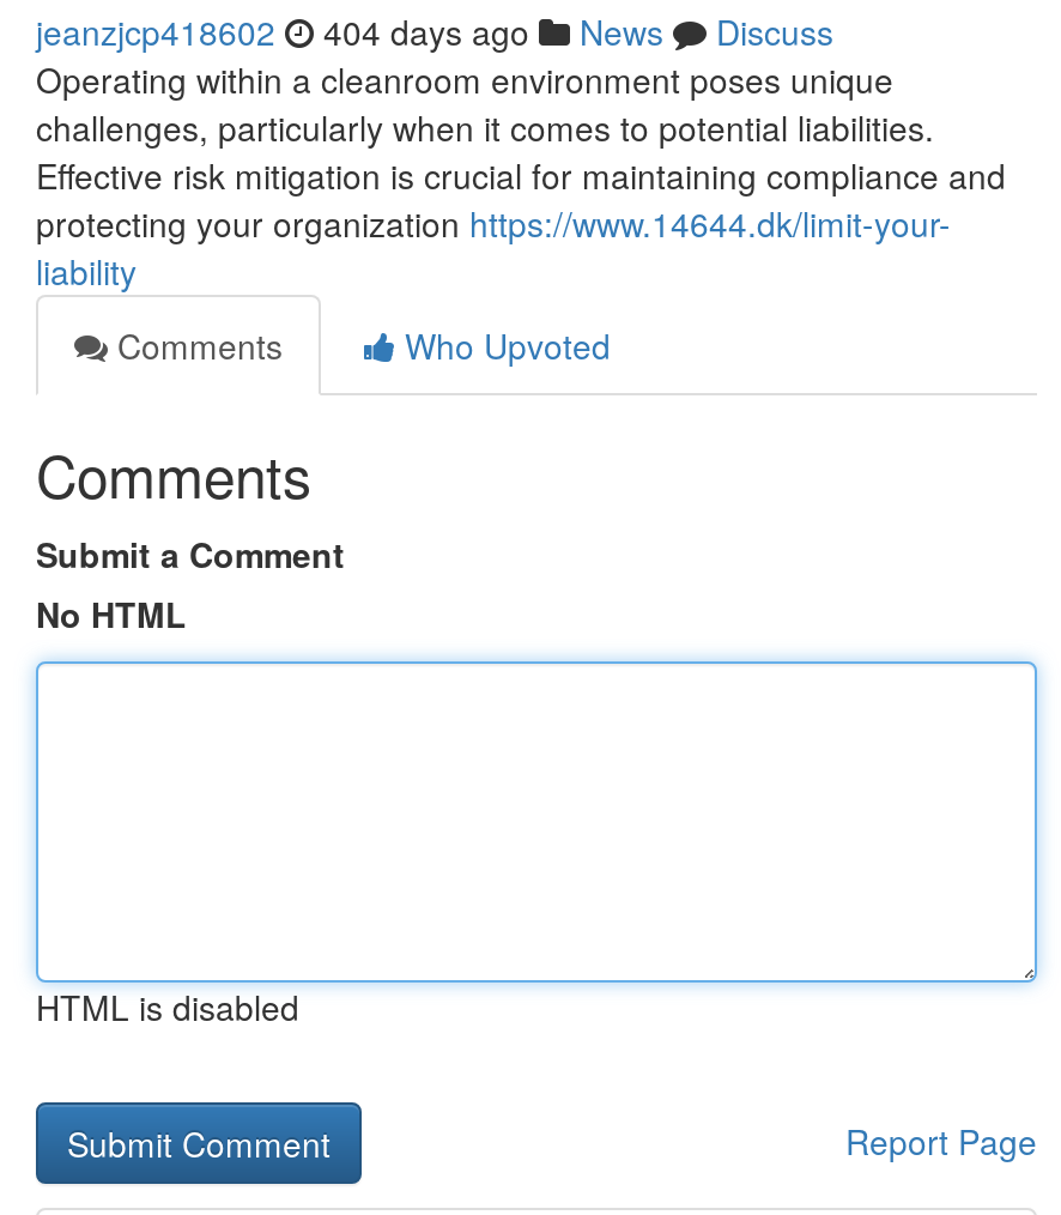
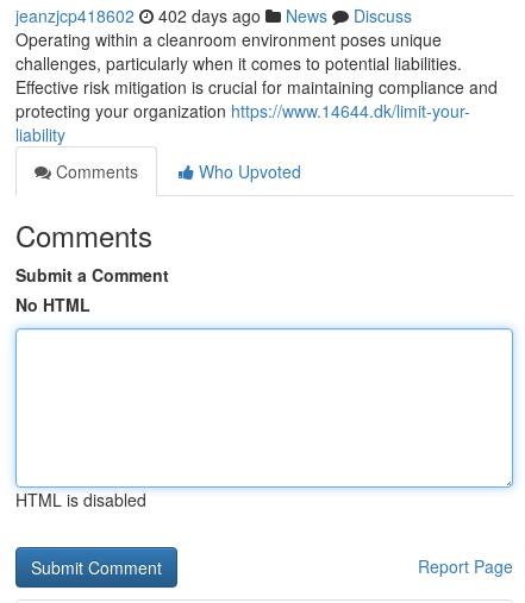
[36,7,833,55] jeanzjcp418602 404 days ago News Discuss -> [15,4,412,27] jeanzjcp418602 402 days ago News Discuss

